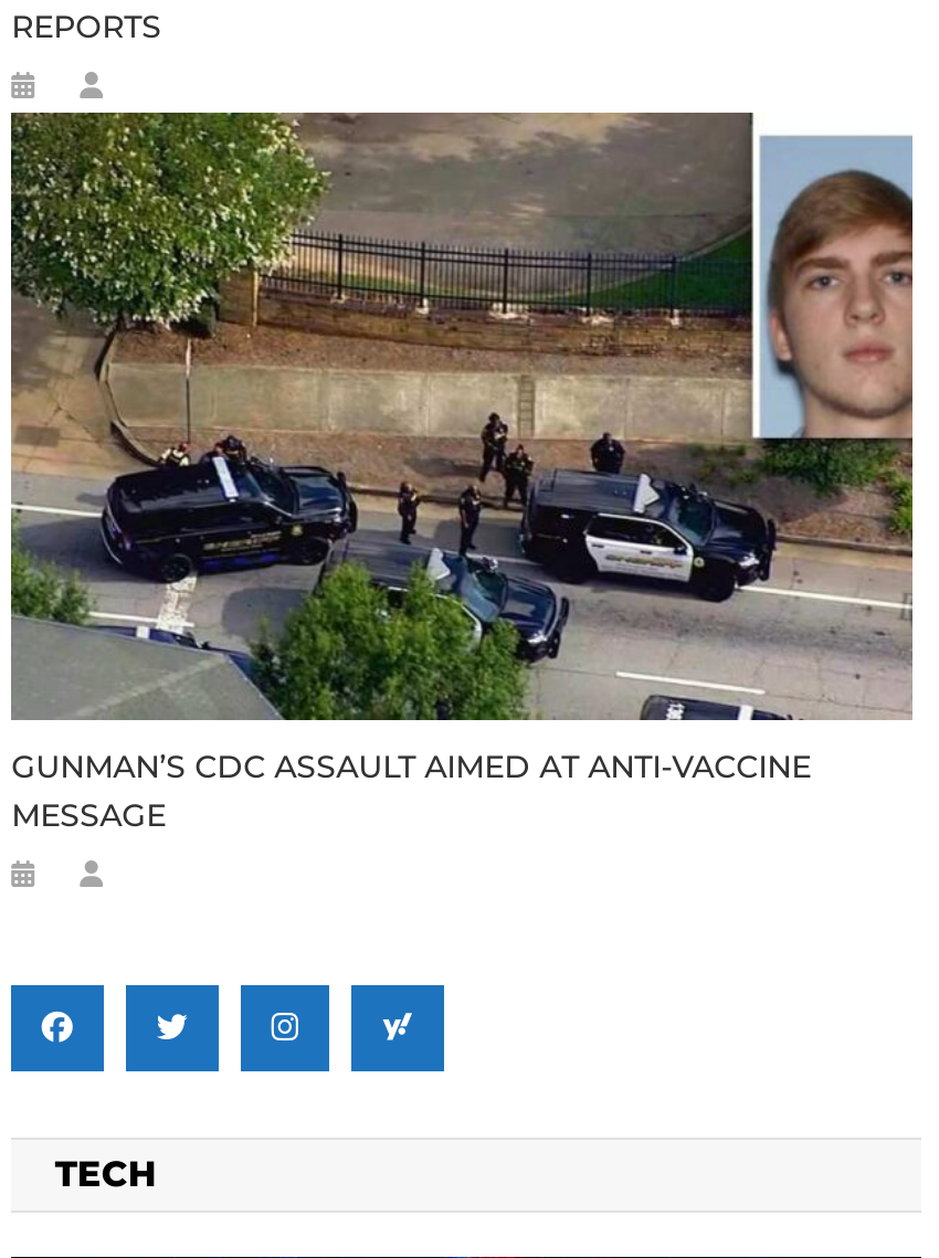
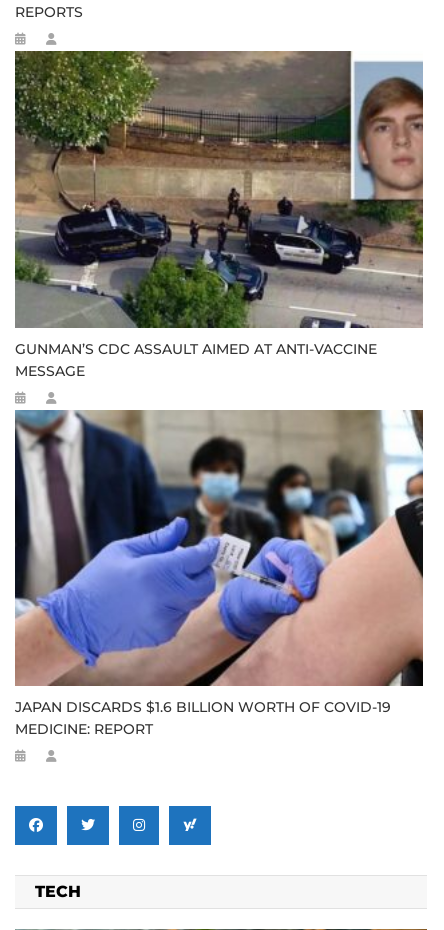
none -> [14,409,424,738] [image] | JAPAN DISCARDS $1.6 BILLION WORTH OF COVID-19 | MEDICINE: REPORT

